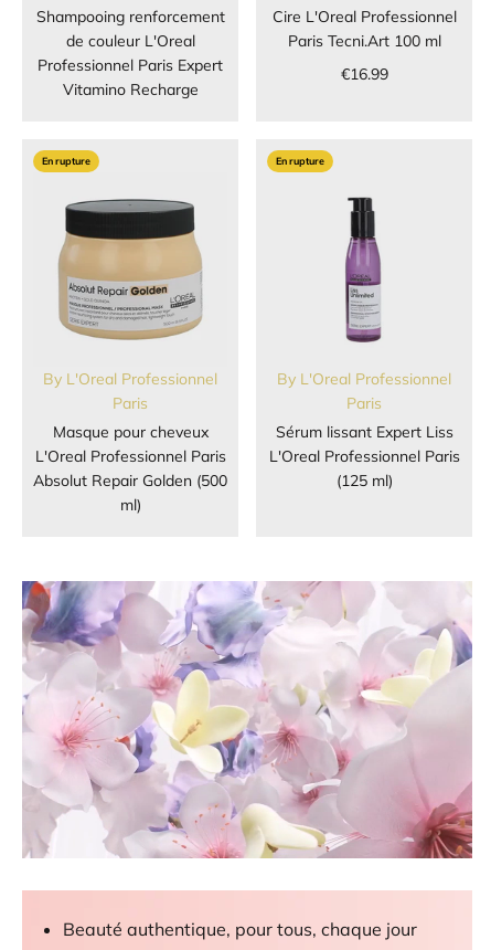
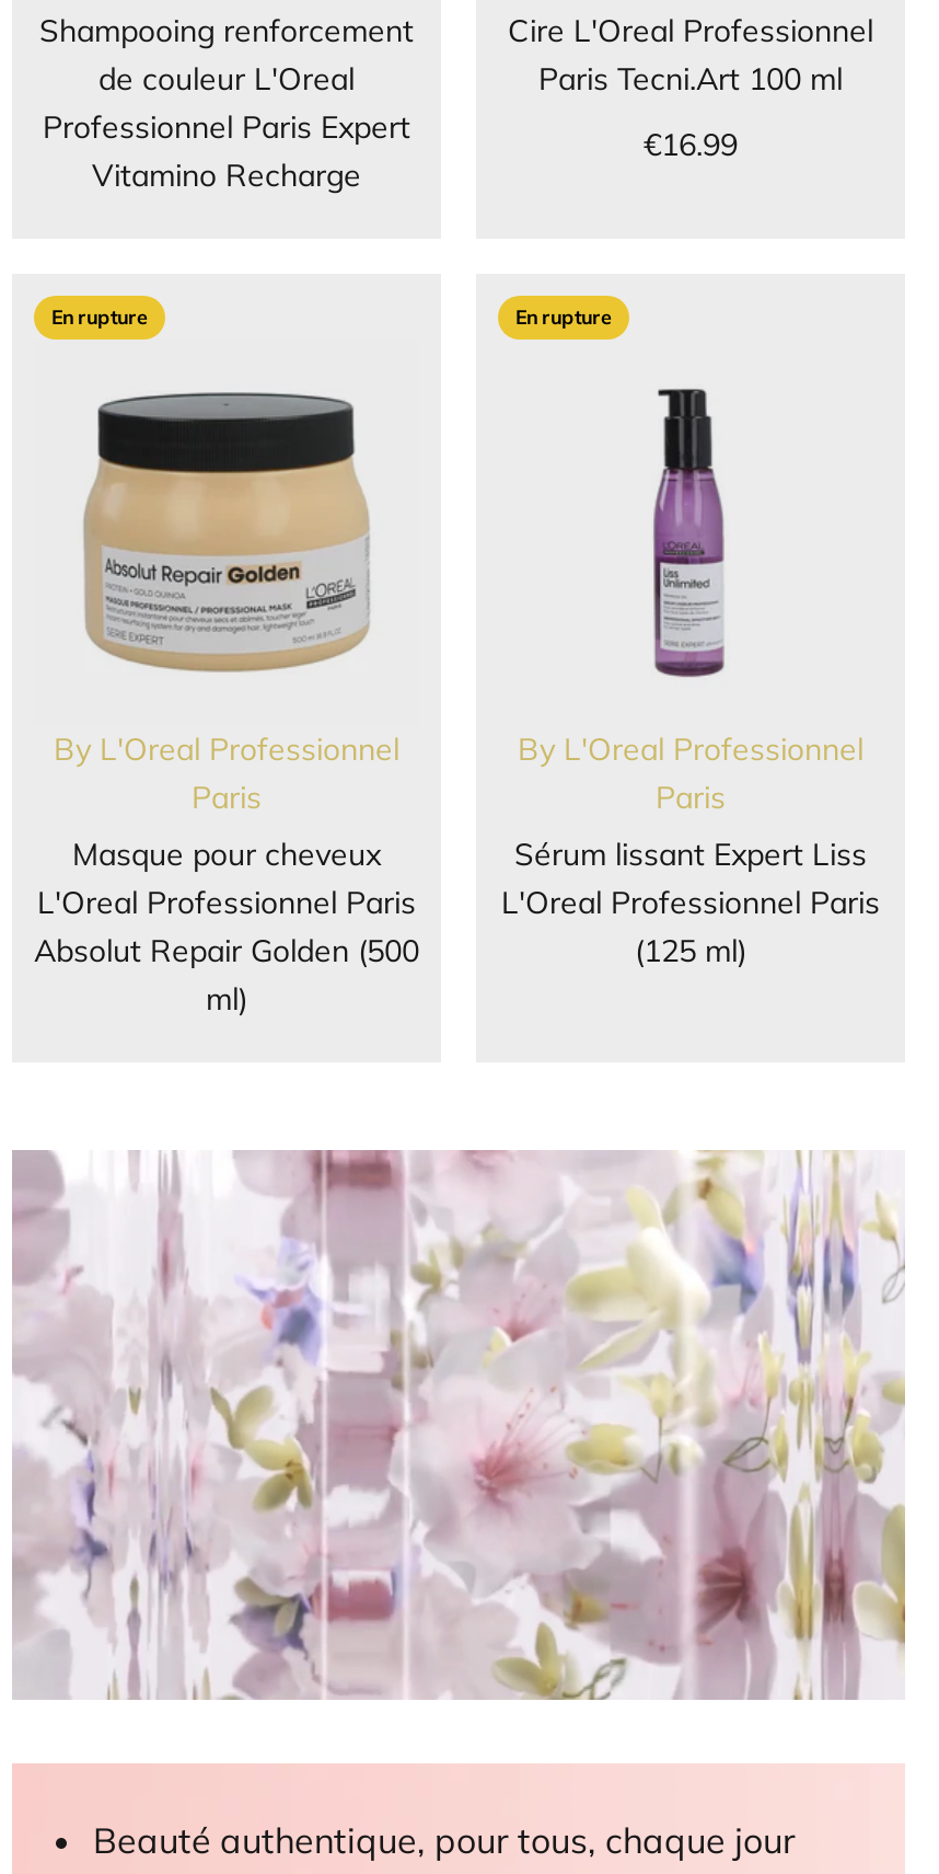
[22,580,473,859] [image] -> [12,1148,905,1700] [image]

